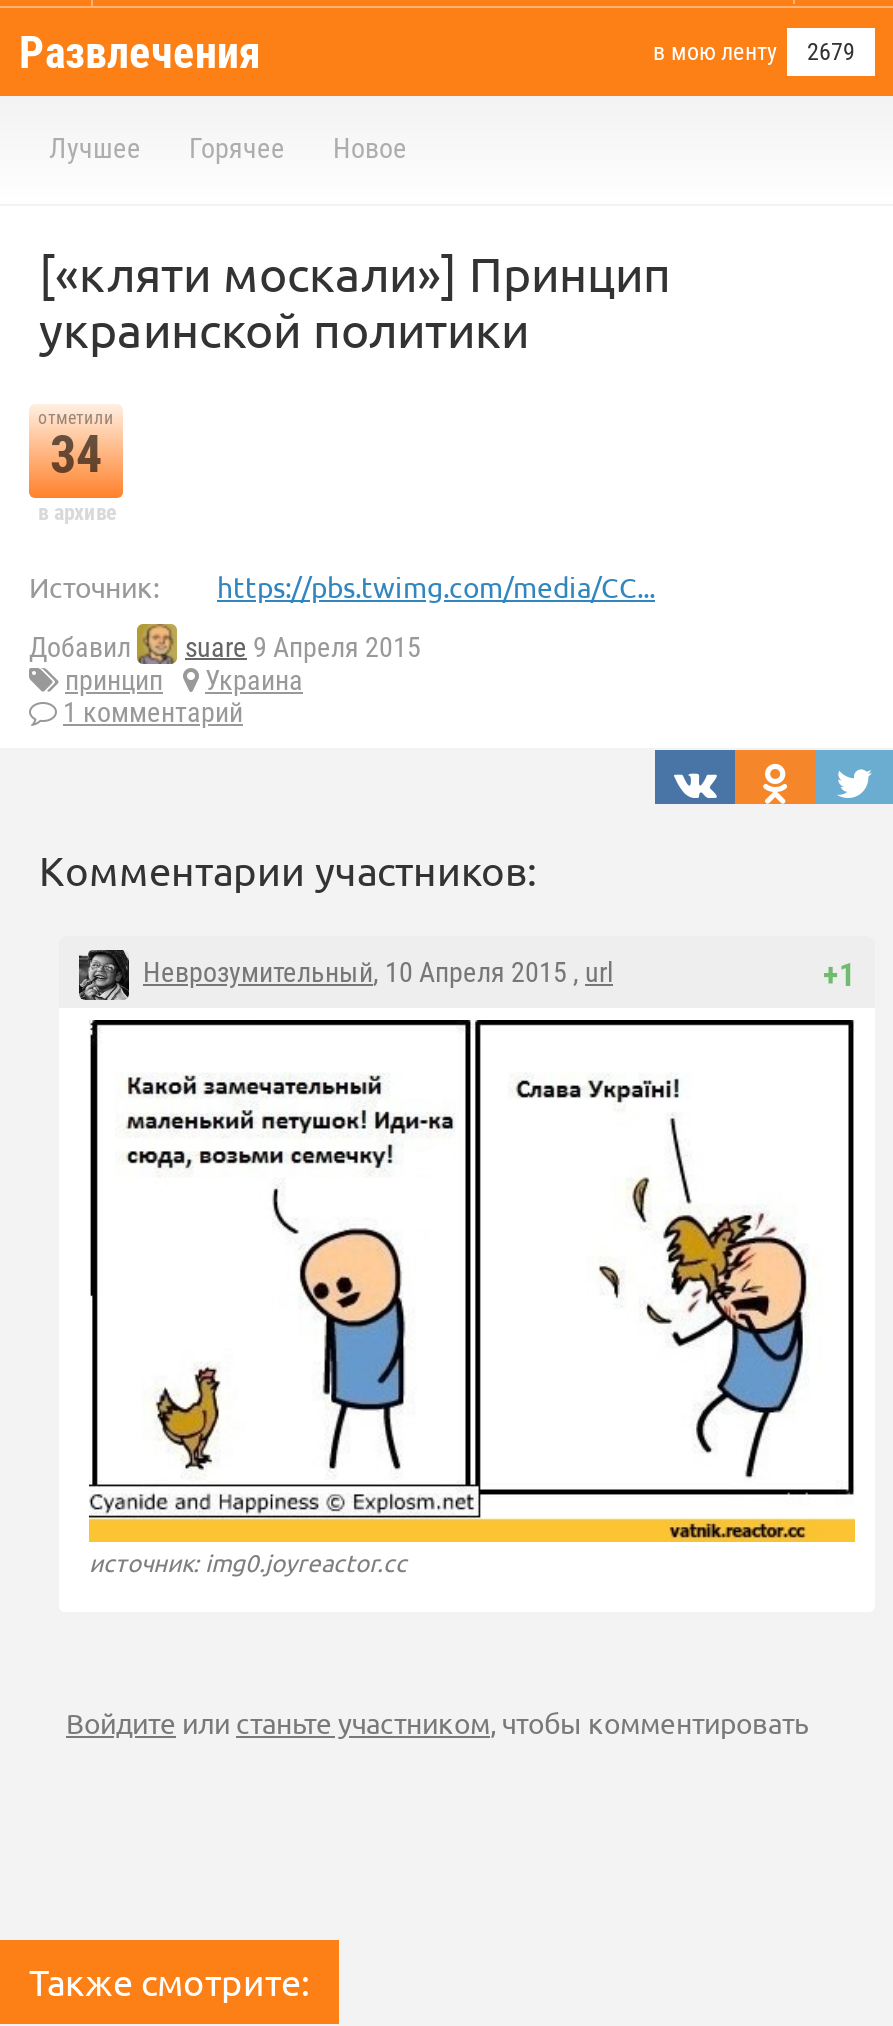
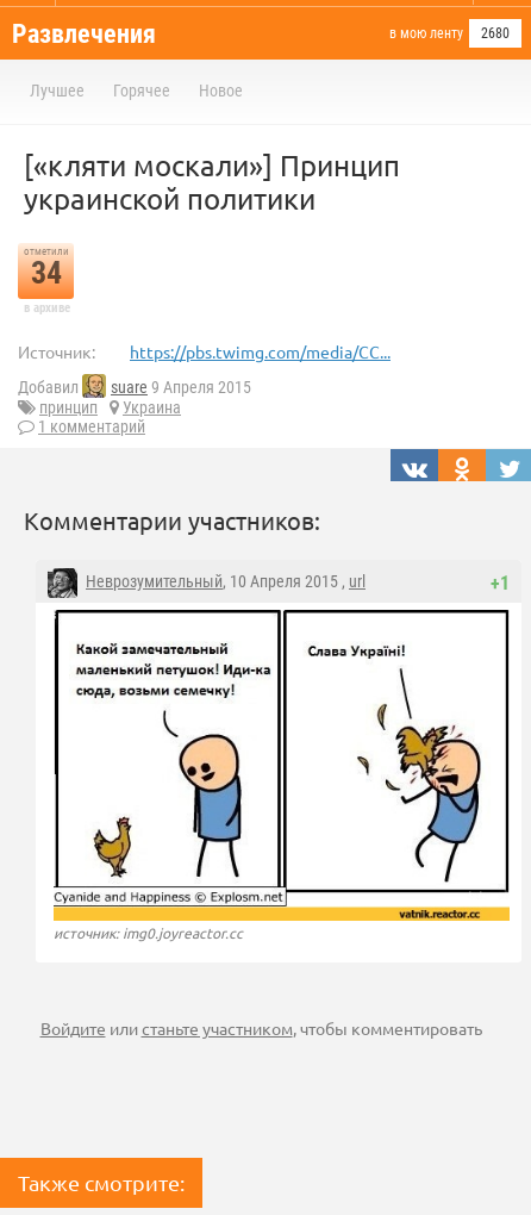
[653,38,855,66] в мою ленту 2679 -> [389,25,510,42] в мою ленту 2680

